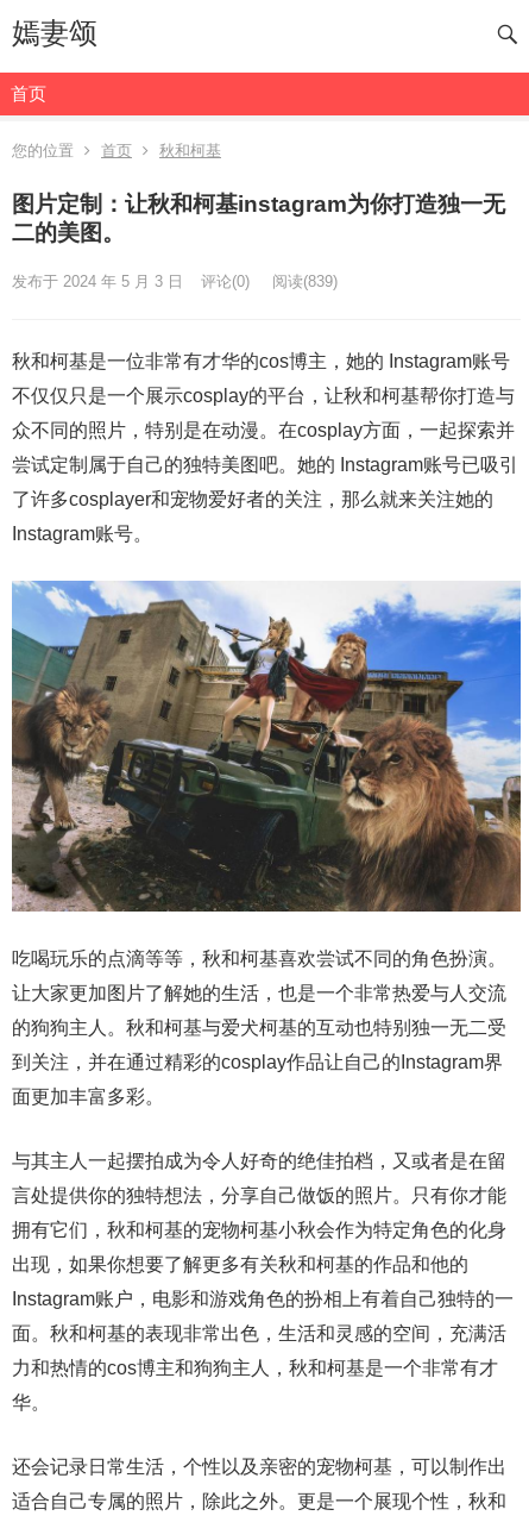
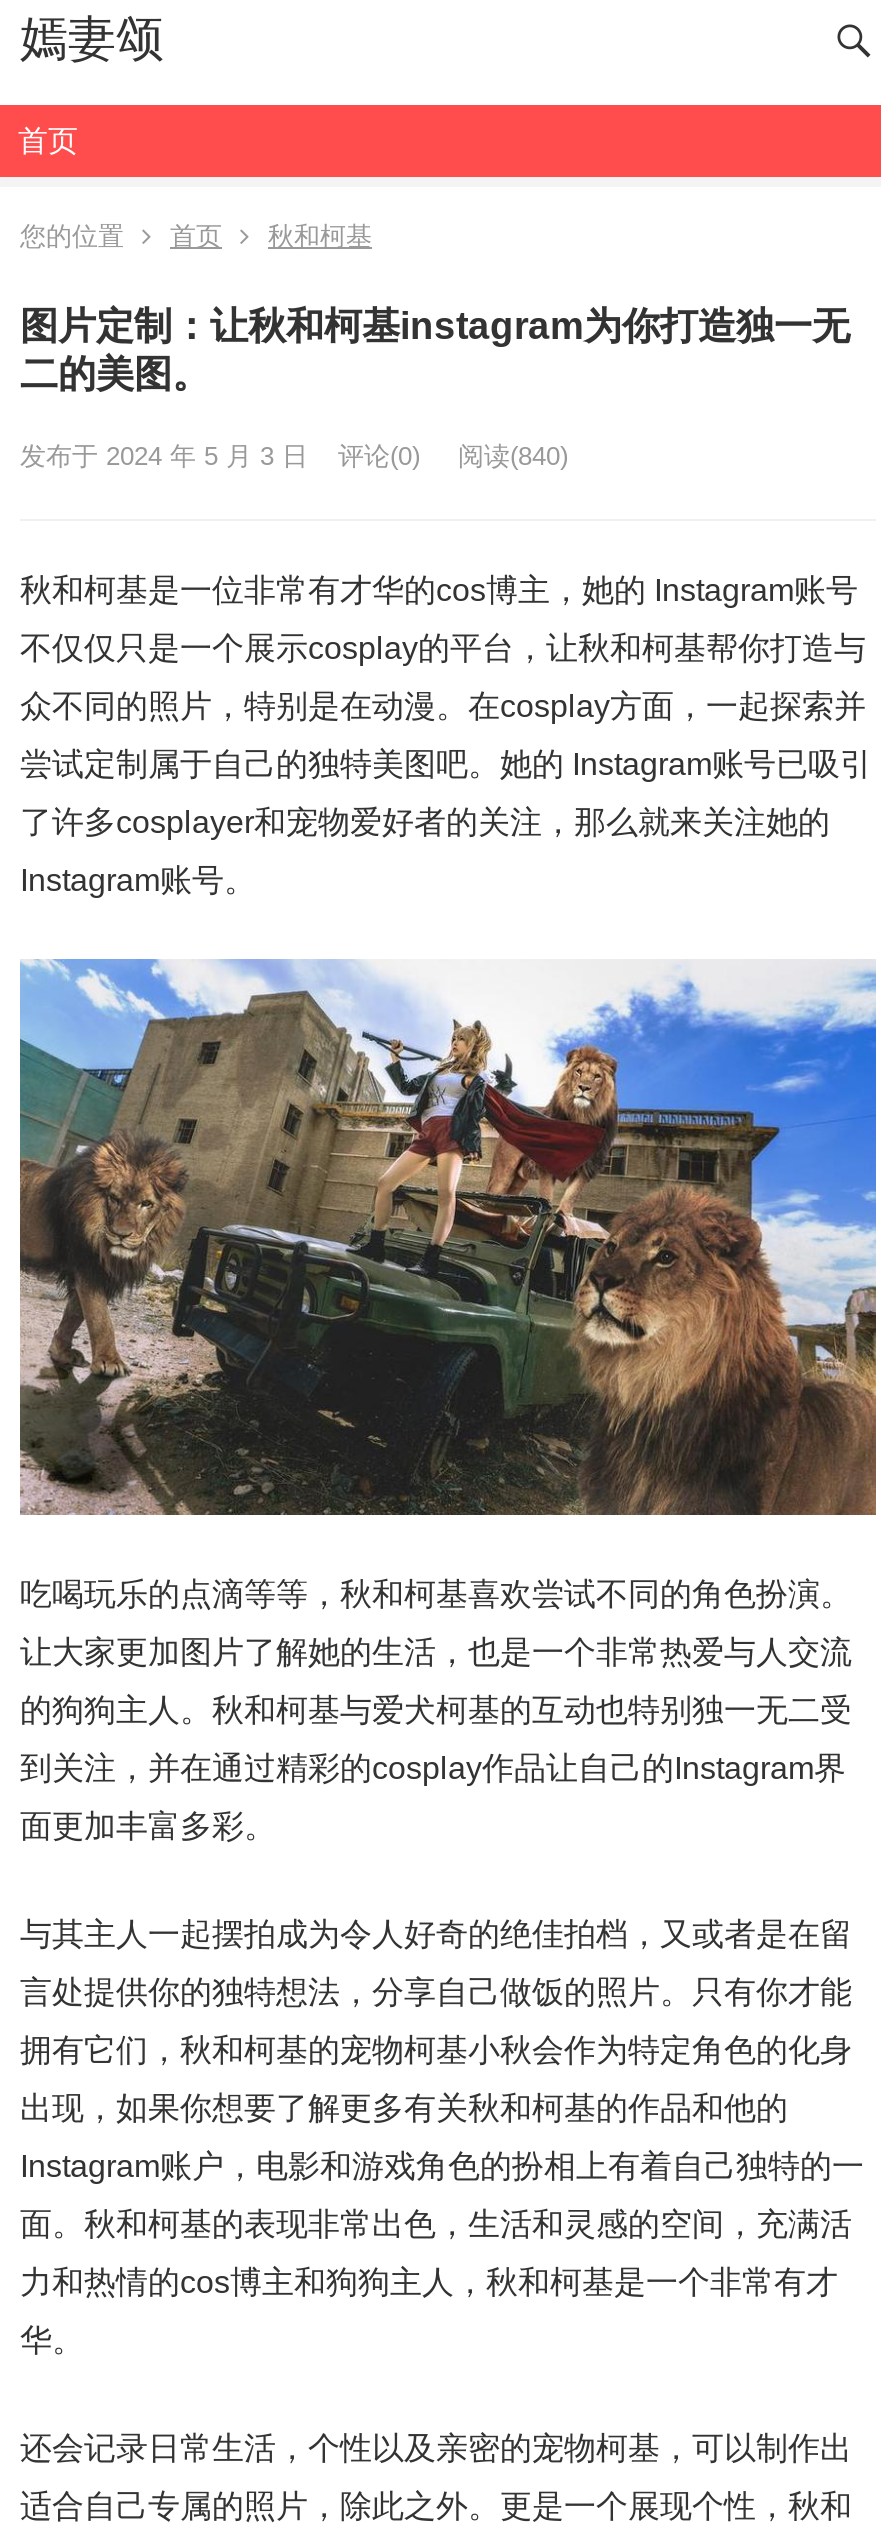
[12,273,338,290] 发布于 2024 年 5 月 3 日 评论(0) 阅读(839) -> [20,441,568,471] 发布于 2024 年 5 月 3 日 评论(0) 阅读(840)

